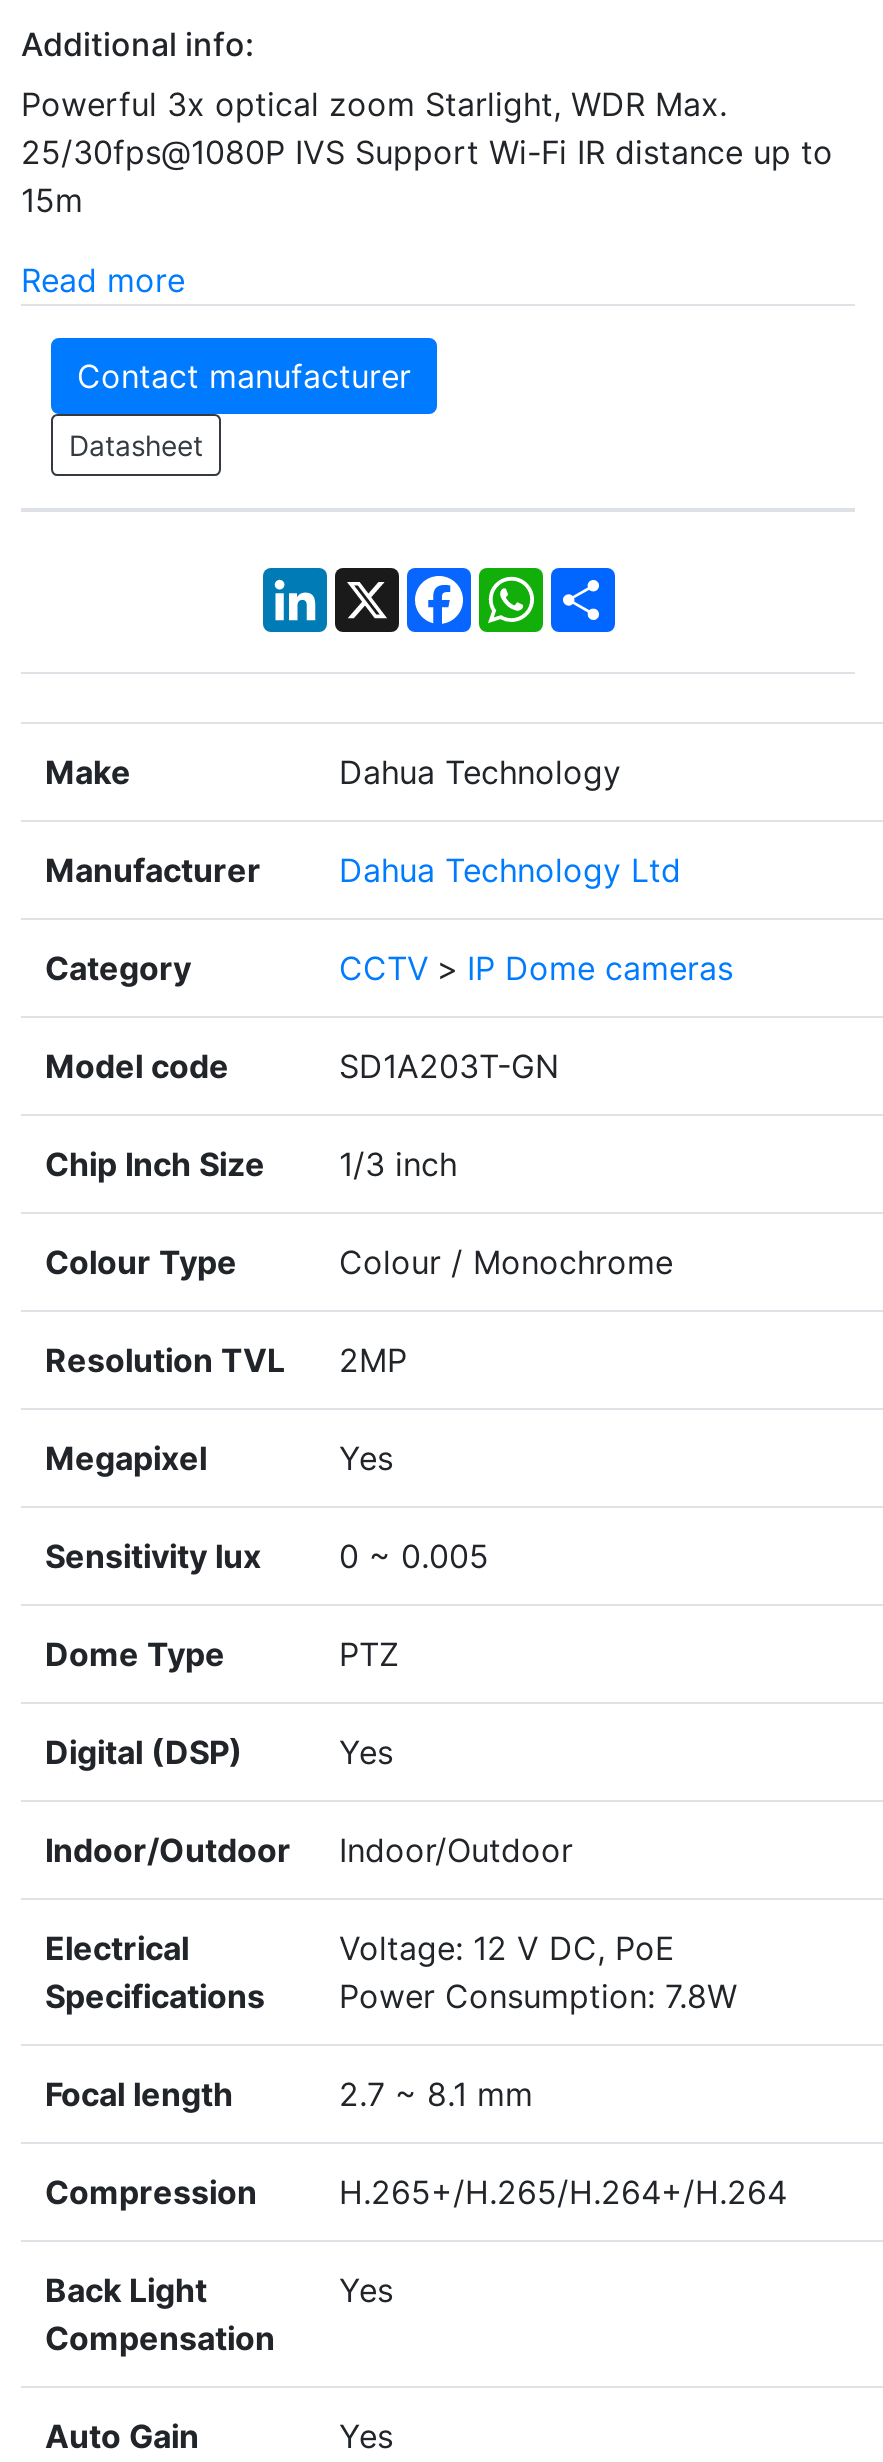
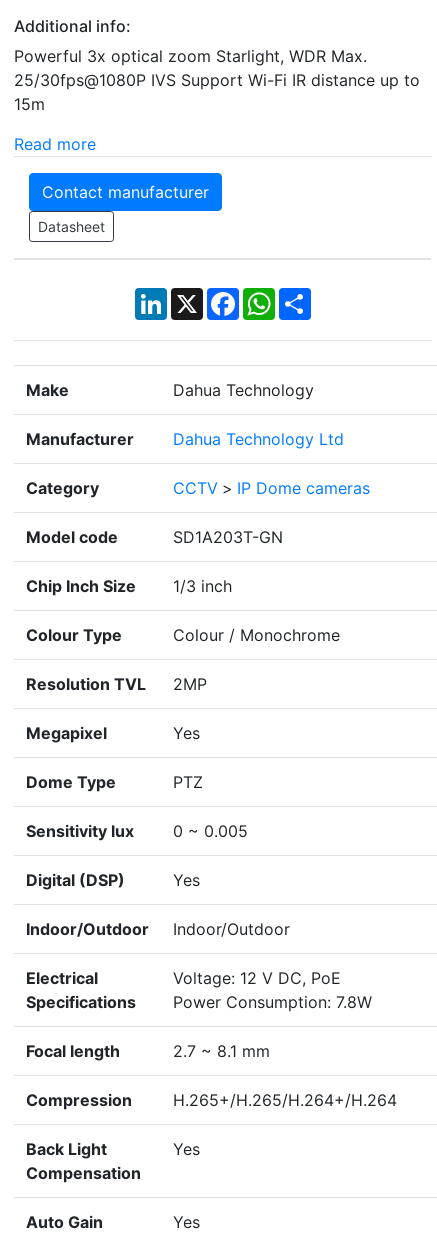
moved [45,1536,489,1576] -> [26,821,248,841]: Sensitivity lux | 0 ~ 0.005
moved [45,1634,399,1674] -> [26,772,203,792]: Dome Type | PTZ

